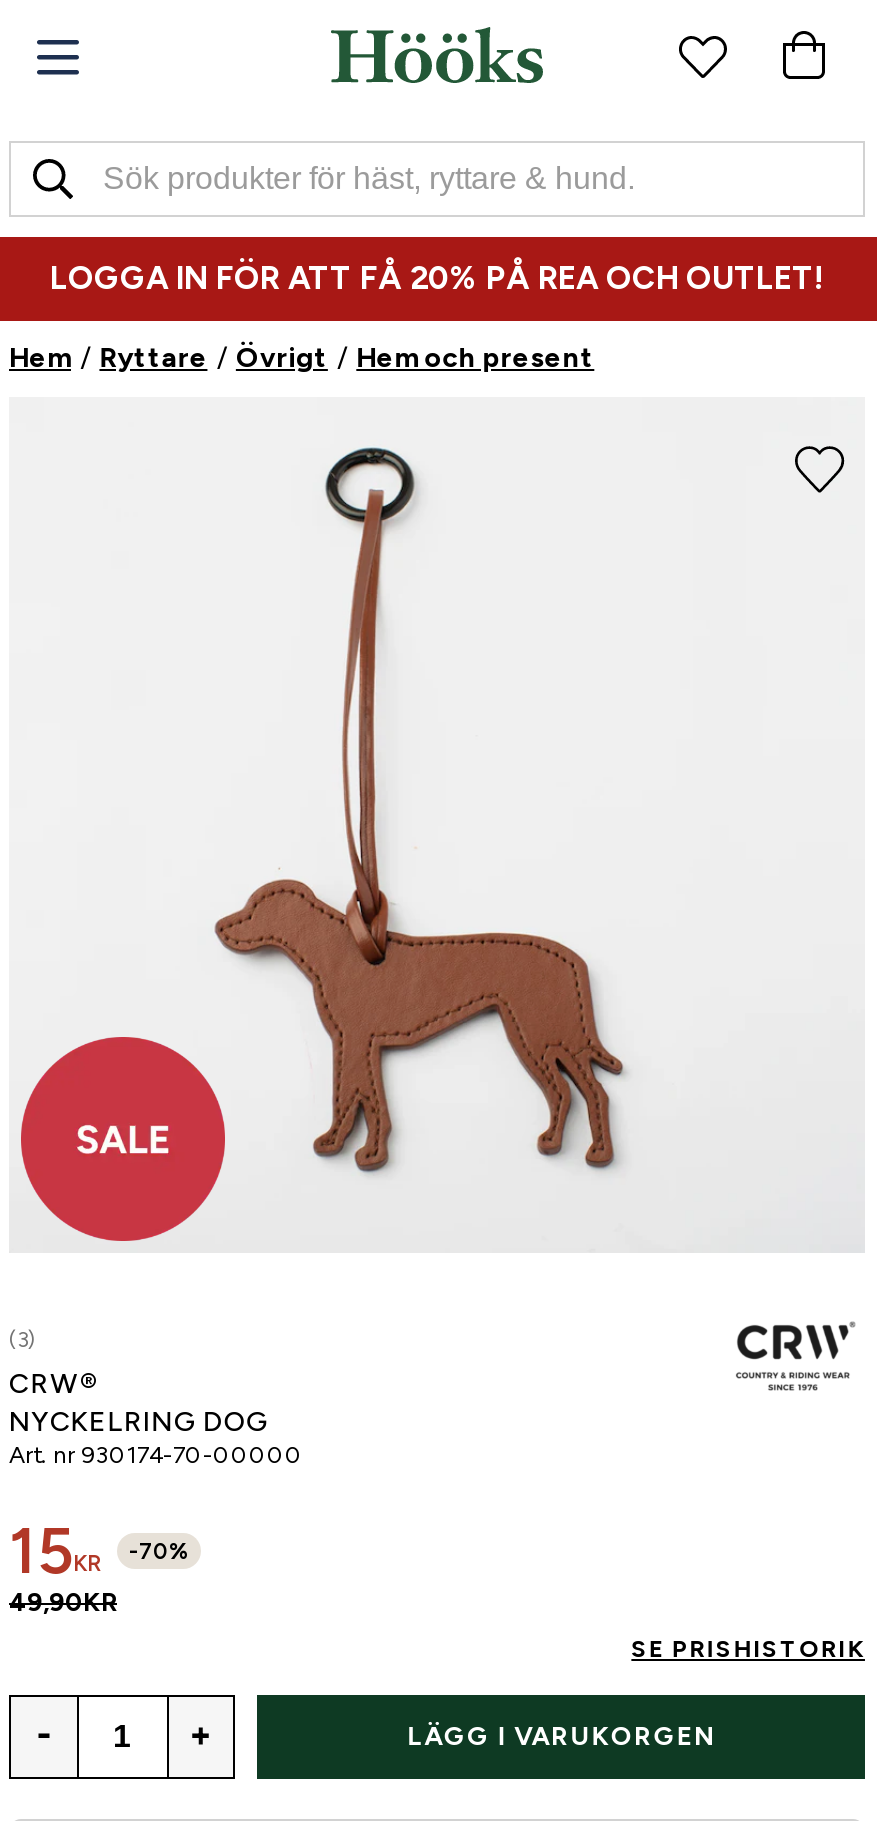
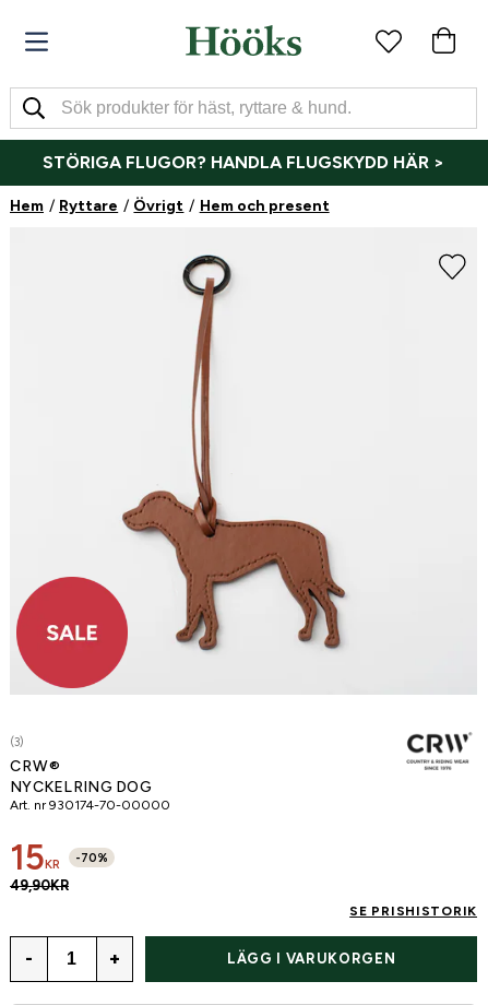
[50,259,824,297] LOGGA IN FÖR ATT FÅ 20% PÅ REA OCH OUTLET! -> [43,152,444,173] STÖRIGA FLUGOR? HANDLA FLUGSKYDD HÄR >

